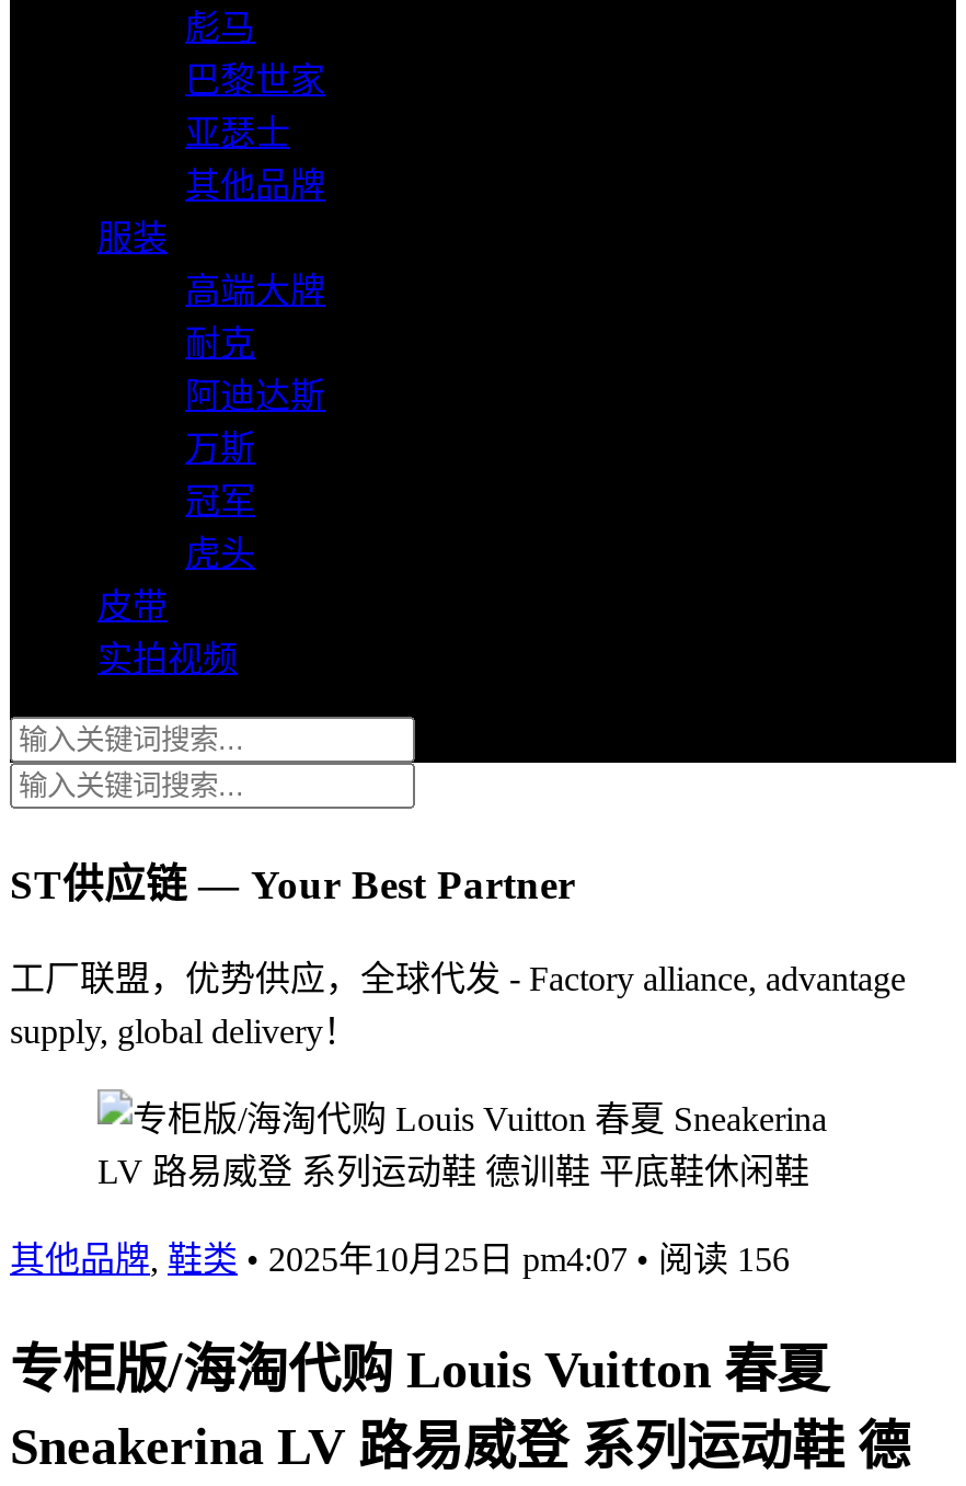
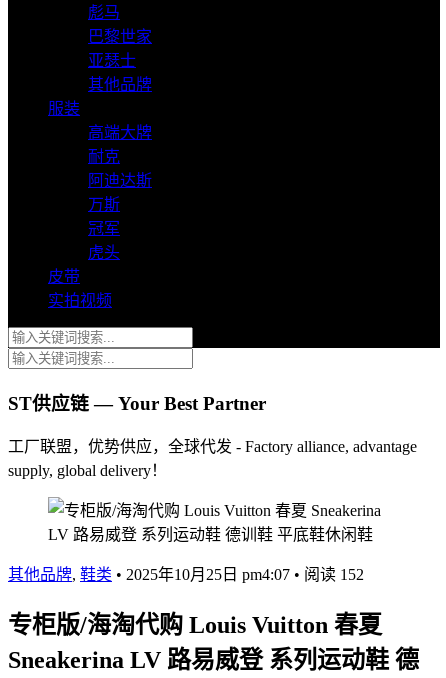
[10,1241,790,1279] 其他品牌,鞋类 • 2025年10月25日 pm4:07 • 阅读 156 -> [8,566,364,583] 其他品牌,鞋类 • 2025年10月25日 pm4:07 • 阅读 152

